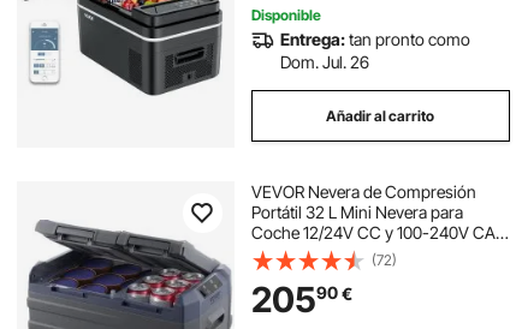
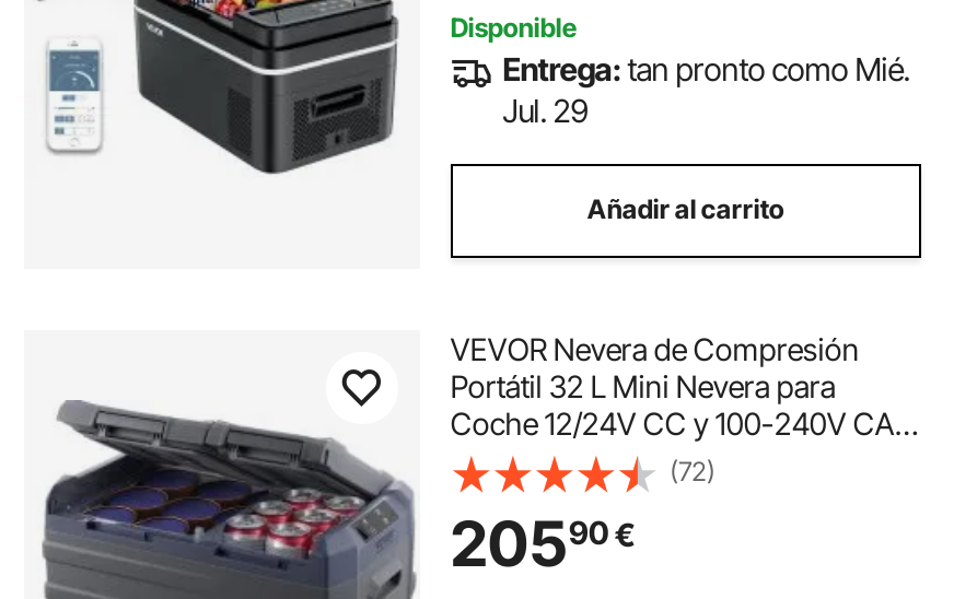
[280,28,470,72] Entrega: tan pronto como | Dom. Jul. 26 -> [503,52,910,131] Entrega: tan pronto como Mié. | Jul. 29

